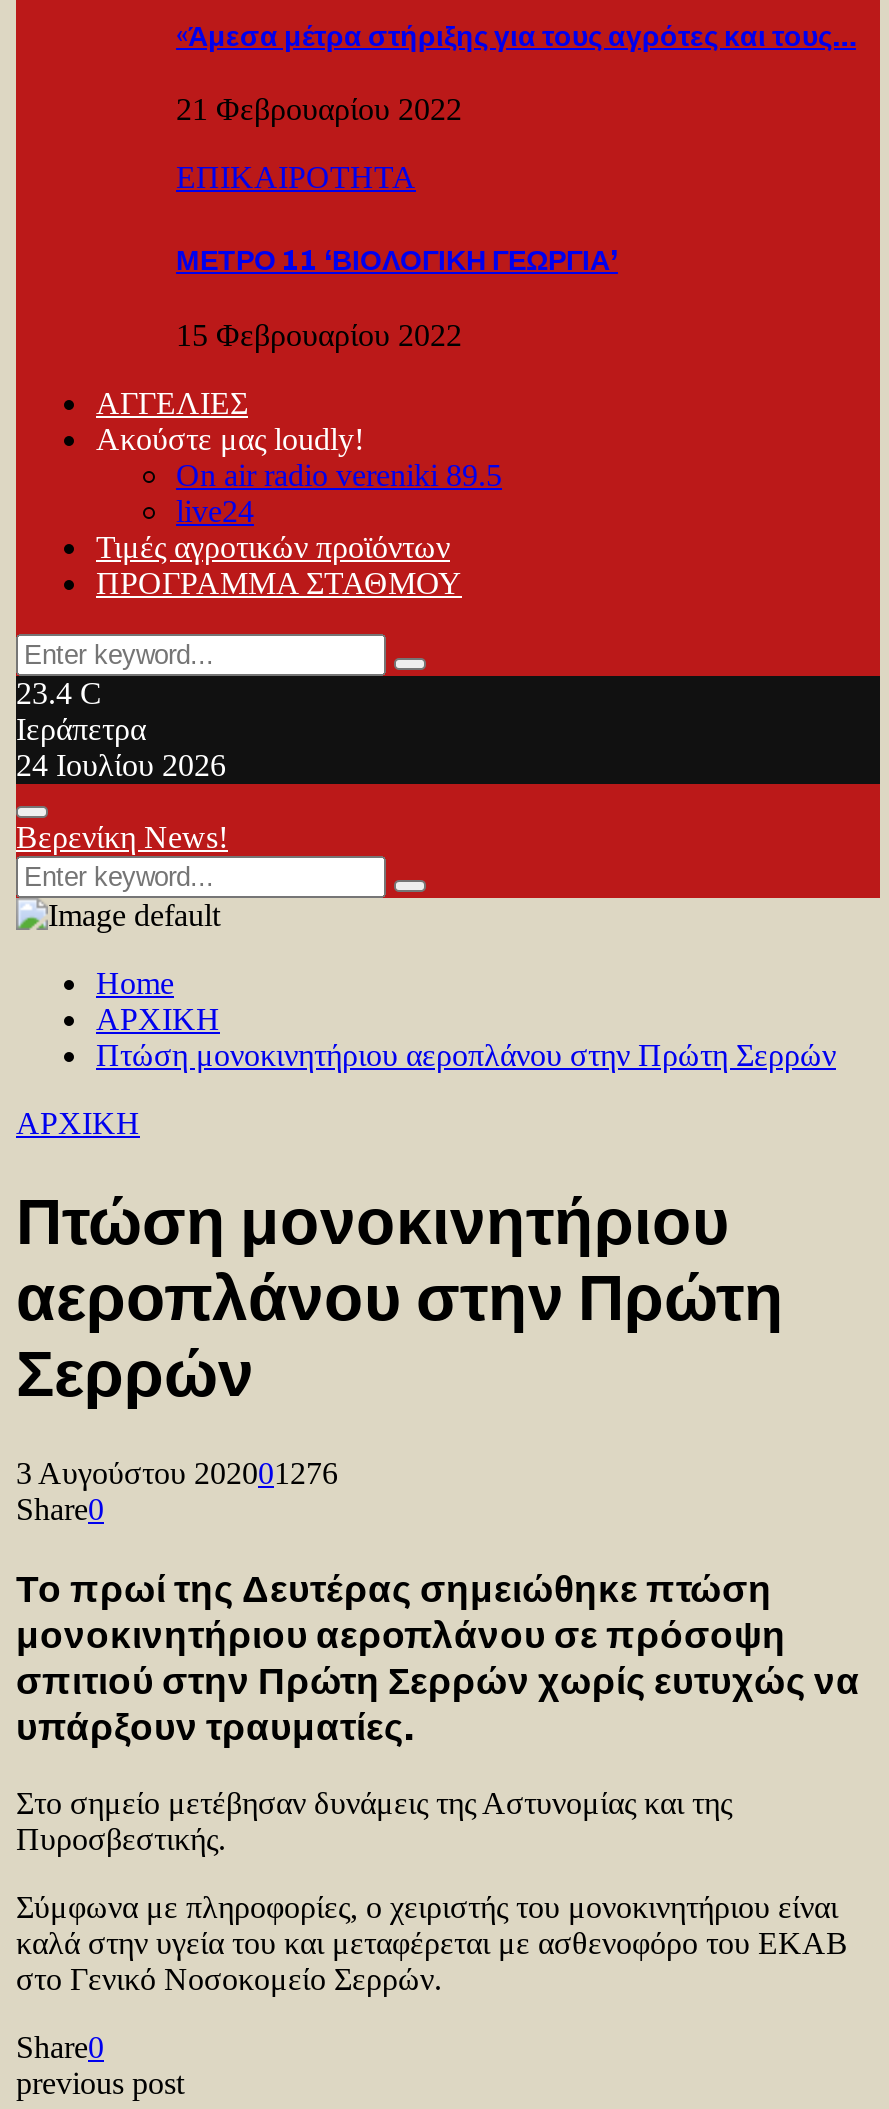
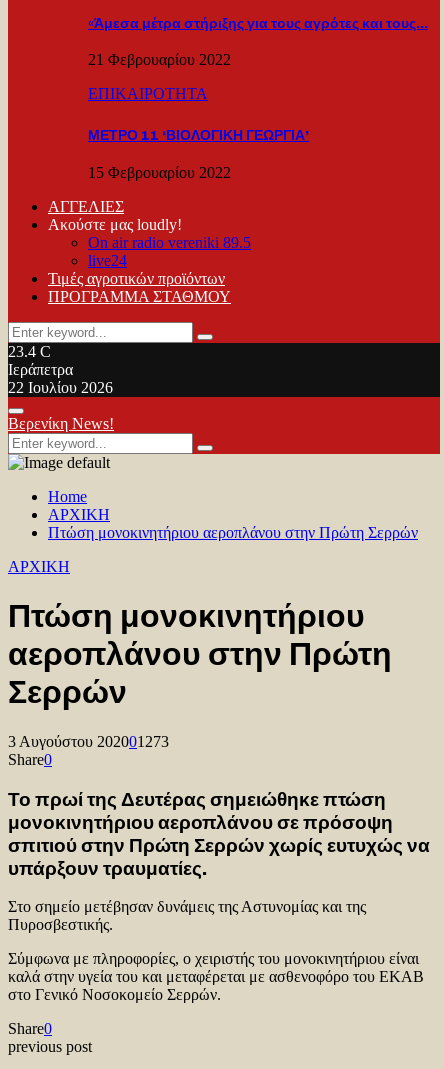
[16,748,226,782] 24 Ιουλίου 2026 -> [8,379,113,396] 22 Ιουλίου 2026
[16,1456,338,1490] 3 Αυγούστου 202001276 -> [8,733,169,750] 3 Αυγούστου 202001273

